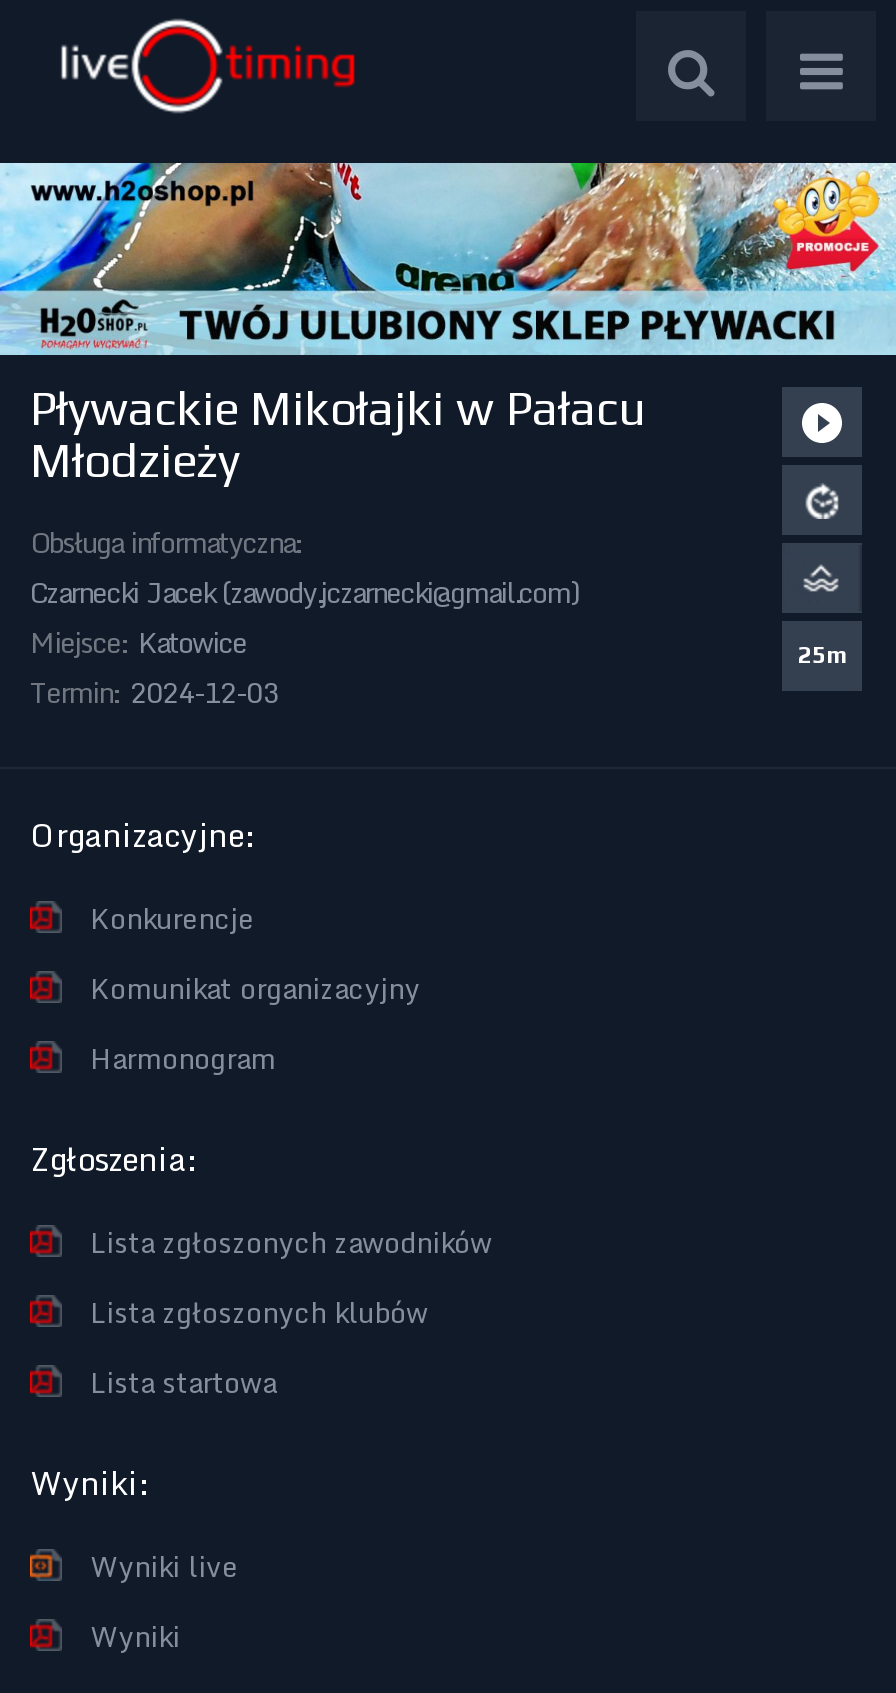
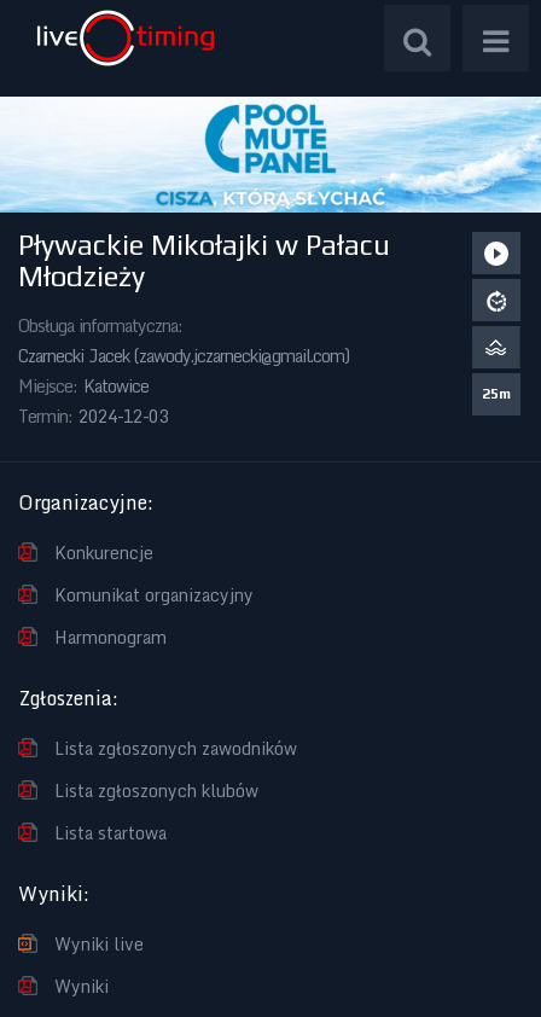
[6,161,890,355] [image] -> [4,95,537,213] [image]

